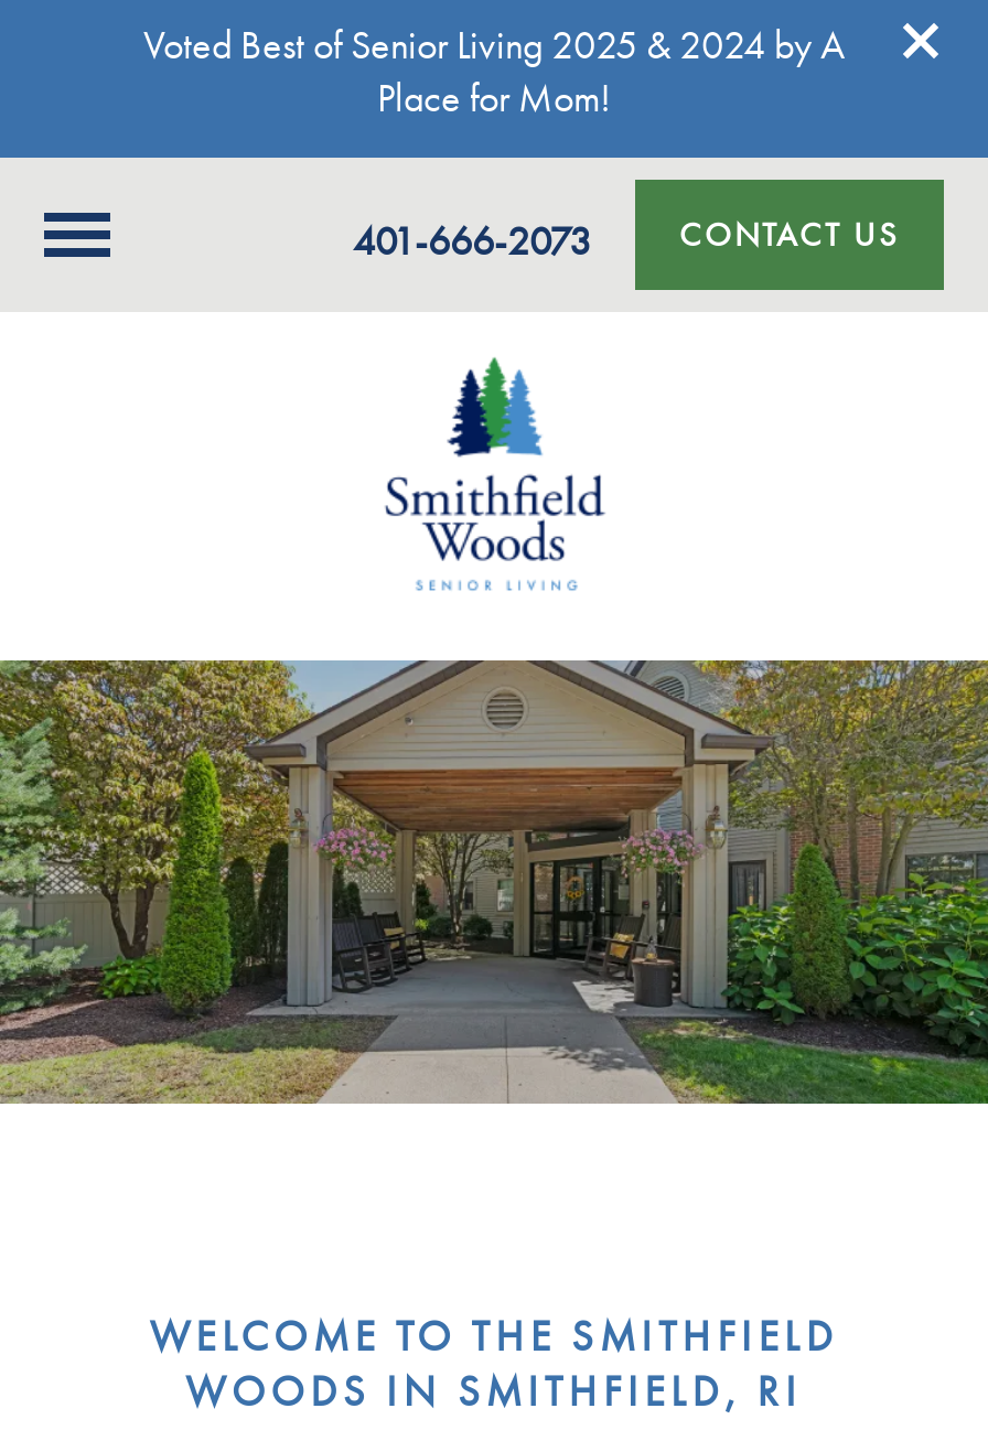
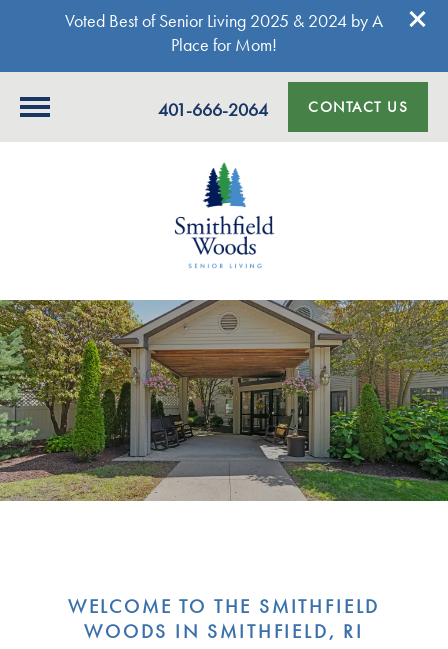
[353,213,900,266] 401-666-2073 CONTACT US -> [158,97,408,121] 401-666-2064 CONTACT US

